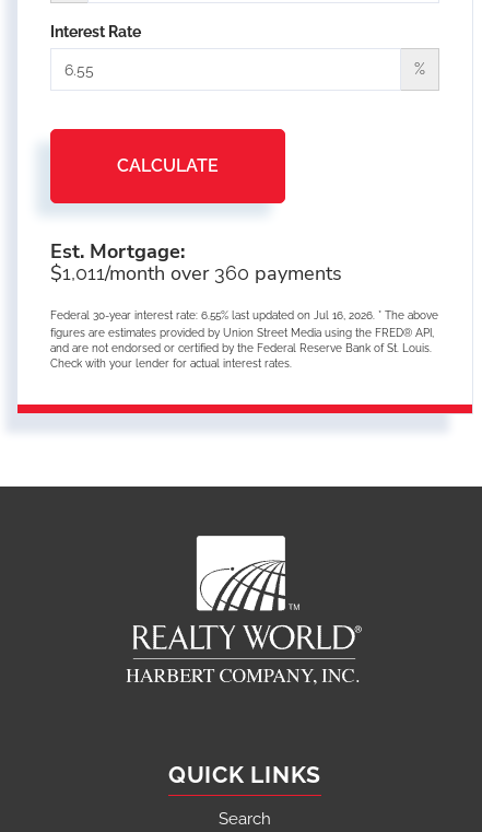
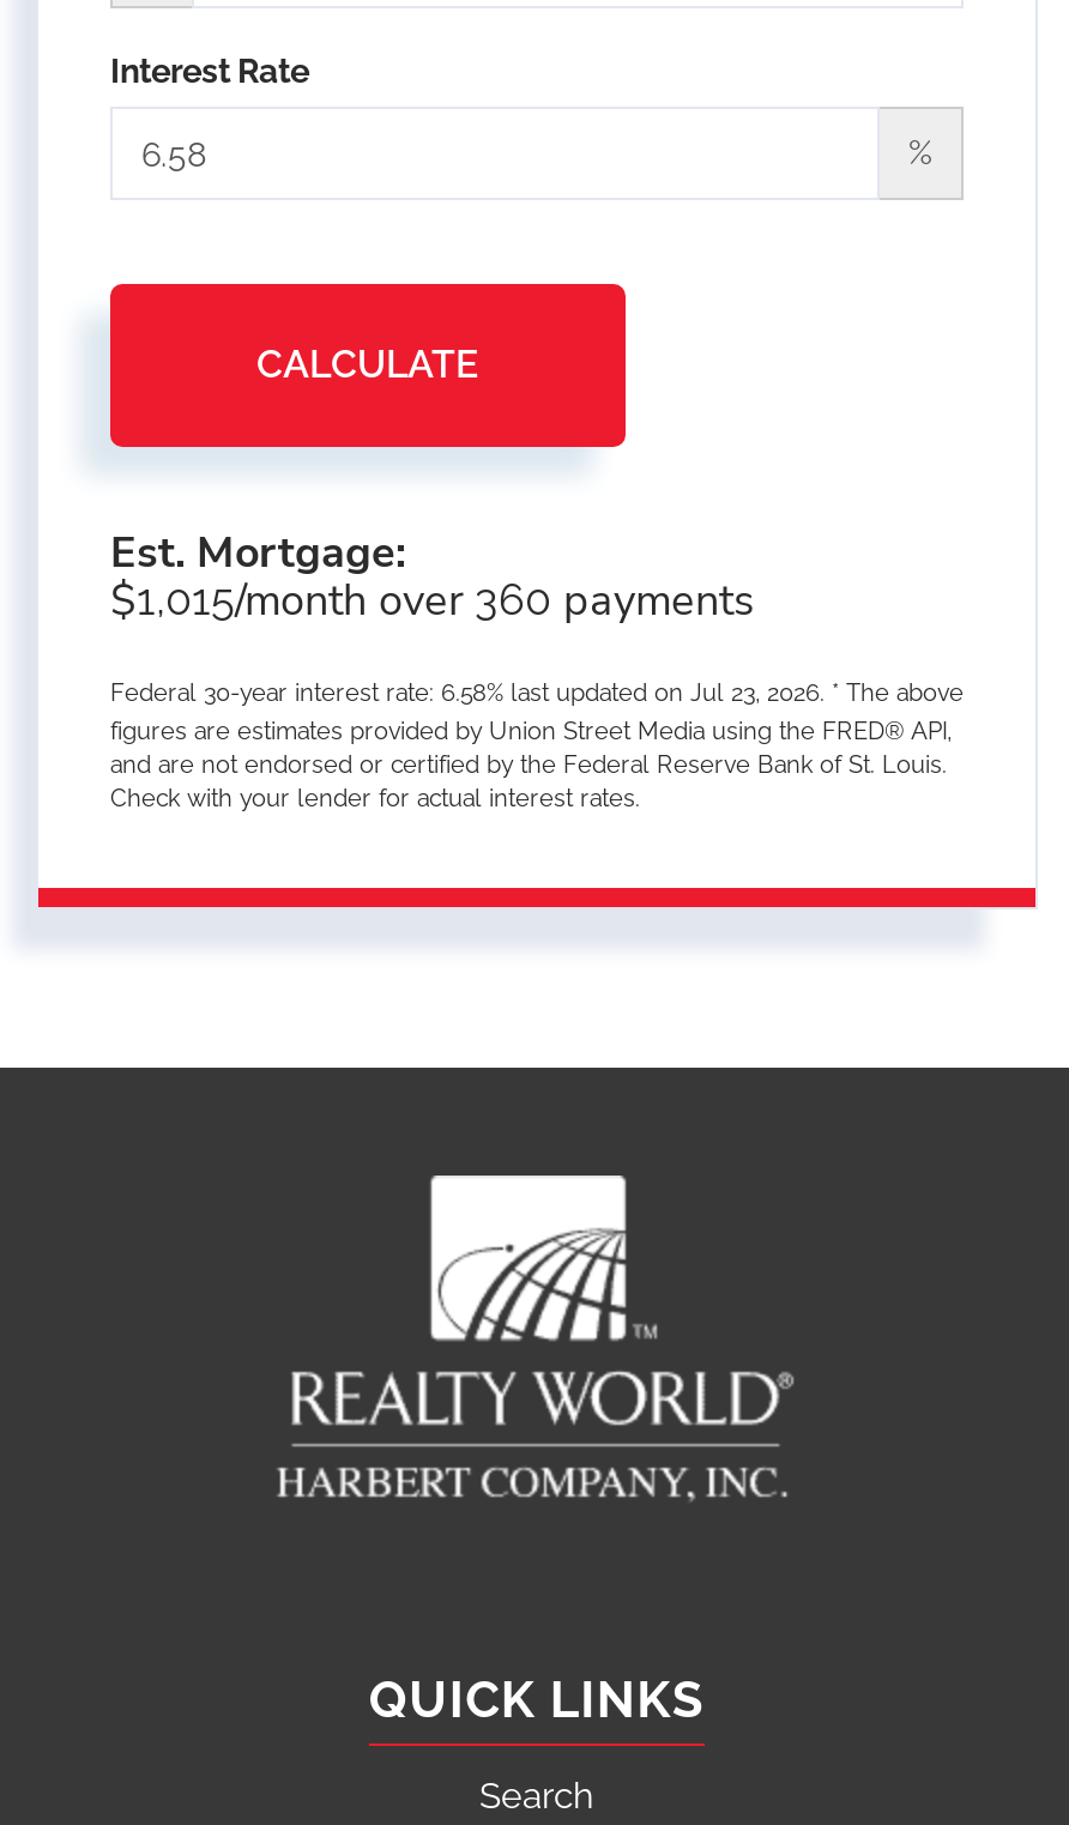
[50,261,342,287] $1,011/month over 360 payments -> [110,572,755,630] $1,015/month over 360 payments
[50,310,438,322] Federal 30-year interest rate: 6.55% last updated on Jul 16, 2026. * The above -> [110,680,964,707] Federal 30-year interest rate: 6.58% last updated on Jul 23, 2026. * The above

